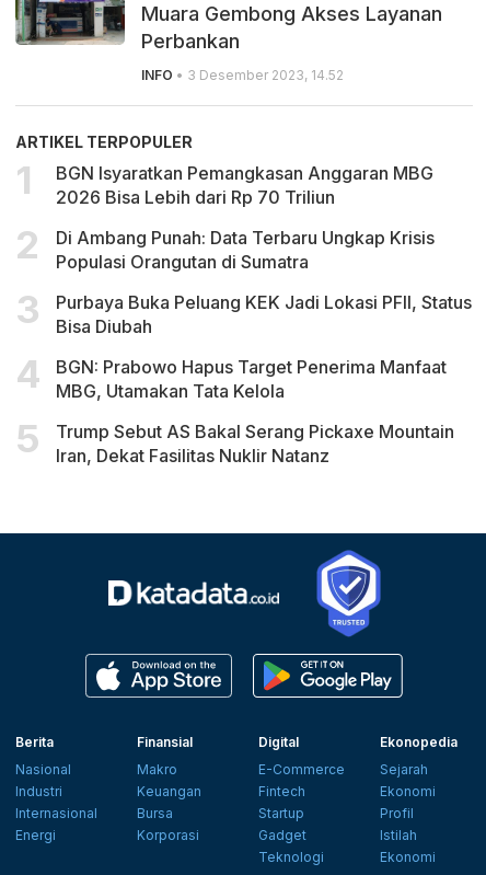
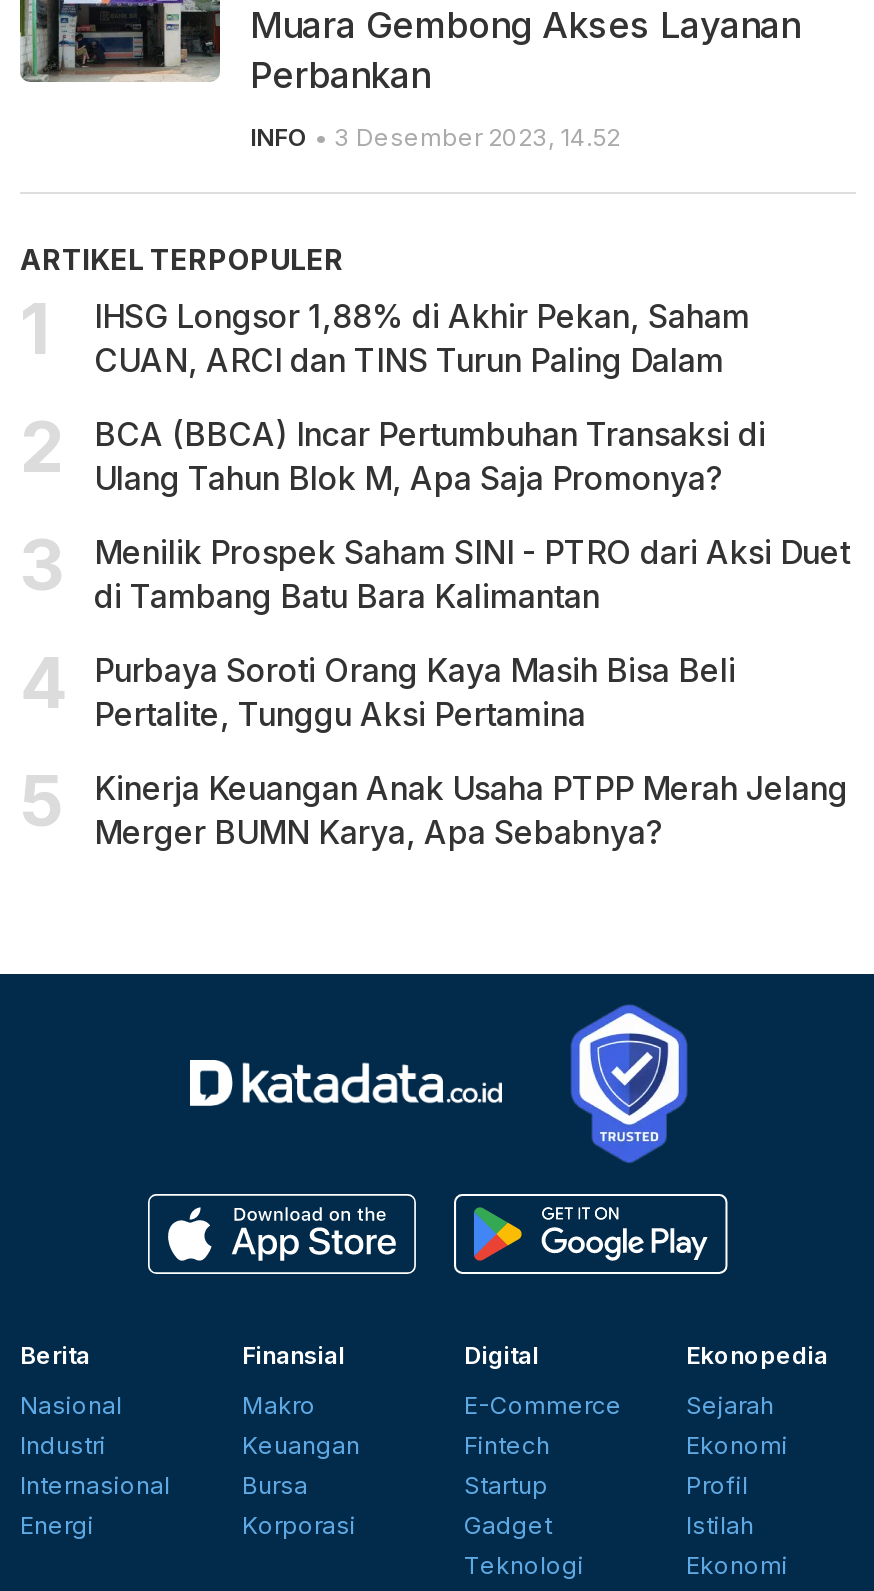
[56,162,433,208] BGN Isyaratkan Pemangkasan Anggaran MBG | 2026 Bisa Lebih dari Rp 70 Triliun -> [94,296,750,380] IHSG Longsor 1,88% di Akhir Pekan, Saham | CUAN, ARCI dan TINS Turun Paling Dalam
[56,226,435,272] Di Ambang Punah: Data Terbaru Ungkap Krisis | Populasi Orangutan di Sumatra -> [94,414,766,498] BCA (BBCA) Incar Pertumbuhan Transaksi di | Ulang Tahun Blok M, Apa Saja Promonya?
[56,291,472,337] Purbaya Buka Peluang KEK Jadi Lokasi PFII, Status | Bisa Diubah -> [94,532,850,616] Menilik Prospek Saham SINI - PTRO dari Aksi Duet | di Tambang Batu Bara Kalimantan
[56,356,447,402] BGN: Prabowo Hapus Target Penerima Manfaat | MBG, Utamakan Tata Kelola -> [94,650,736,734] Purbaya Soroti Orang Kaya Masih Bisa Beli | Pertalite, Tunggu Aksi Pertamina
[56,420,454,466] Trump Sebut AS Bakal Serang Pickaxe Mountain | Iran, Dekat Fasilitas Nuklir Natanz -> [94,768,848,852] Kinerja Keuangan Anak Usaha PTPP Merah Jelang | Merger BUMN Karya, Apa Sebabnya?

